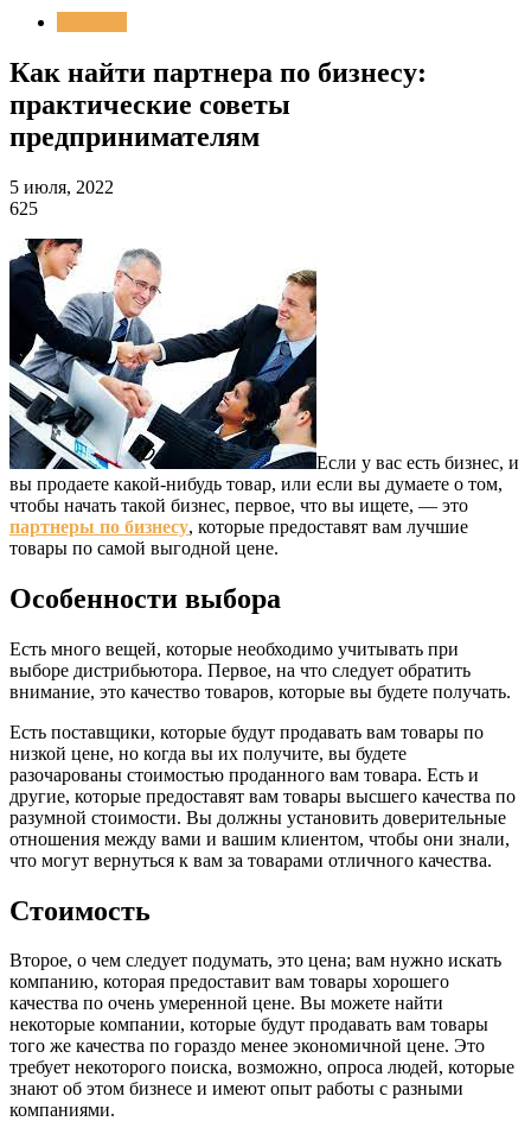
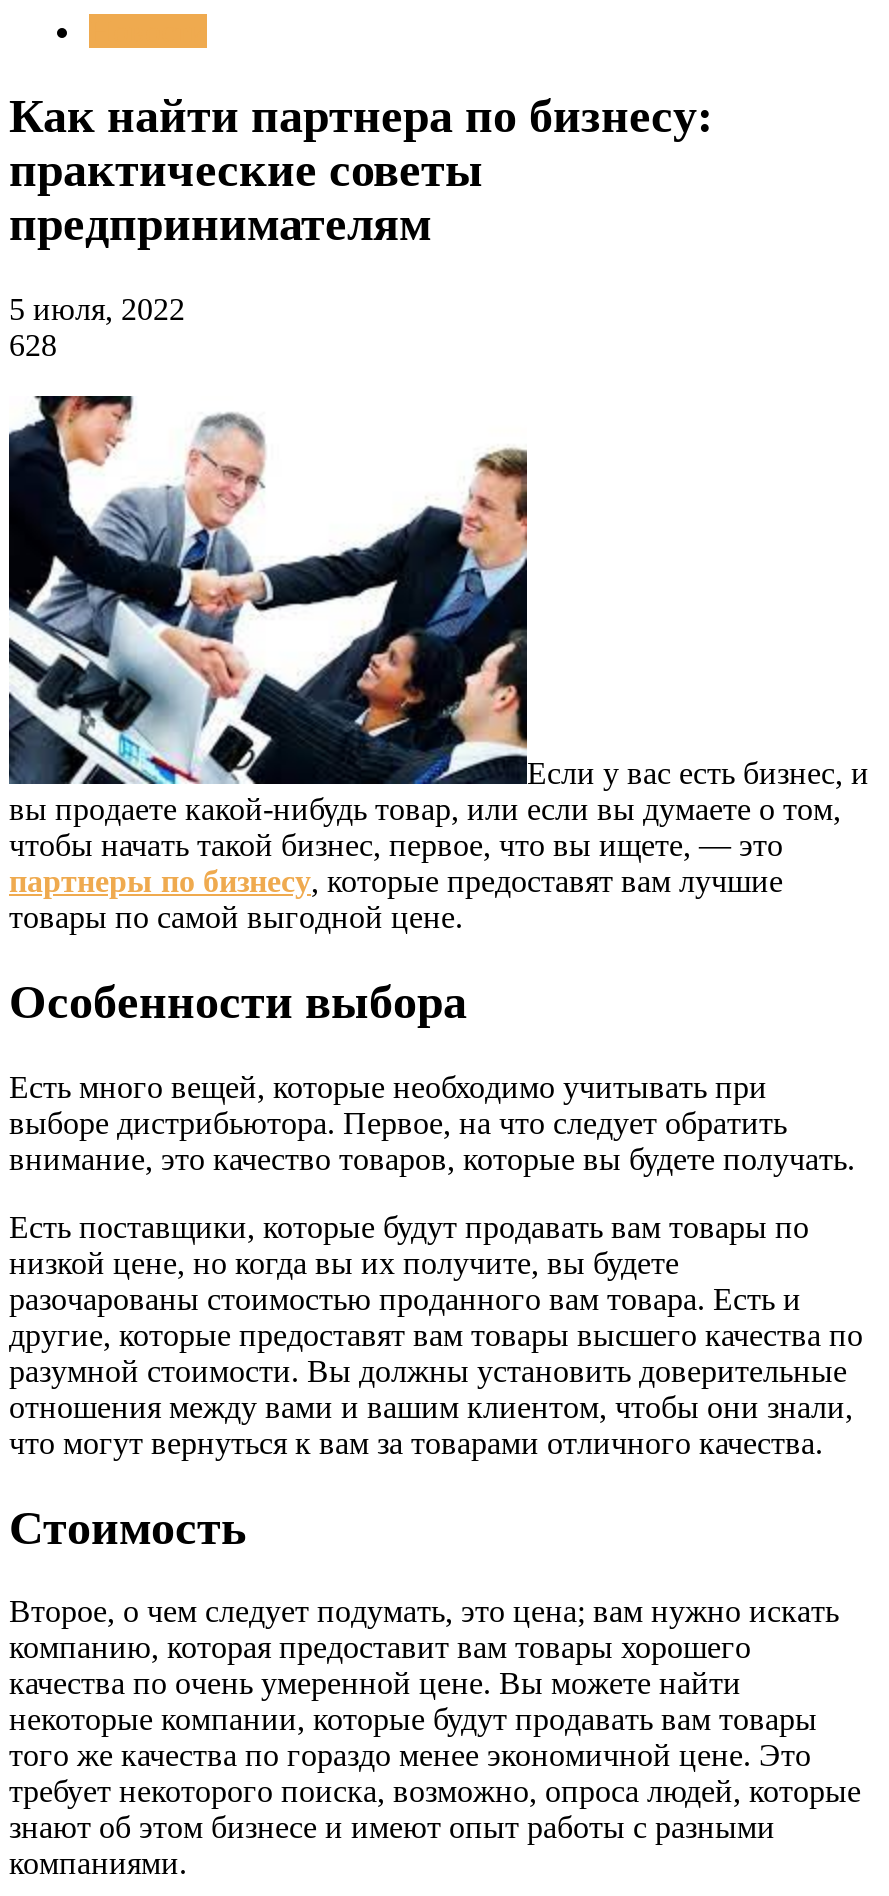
[9,198,38,218] 625 -> [9,328,57,362] 628

